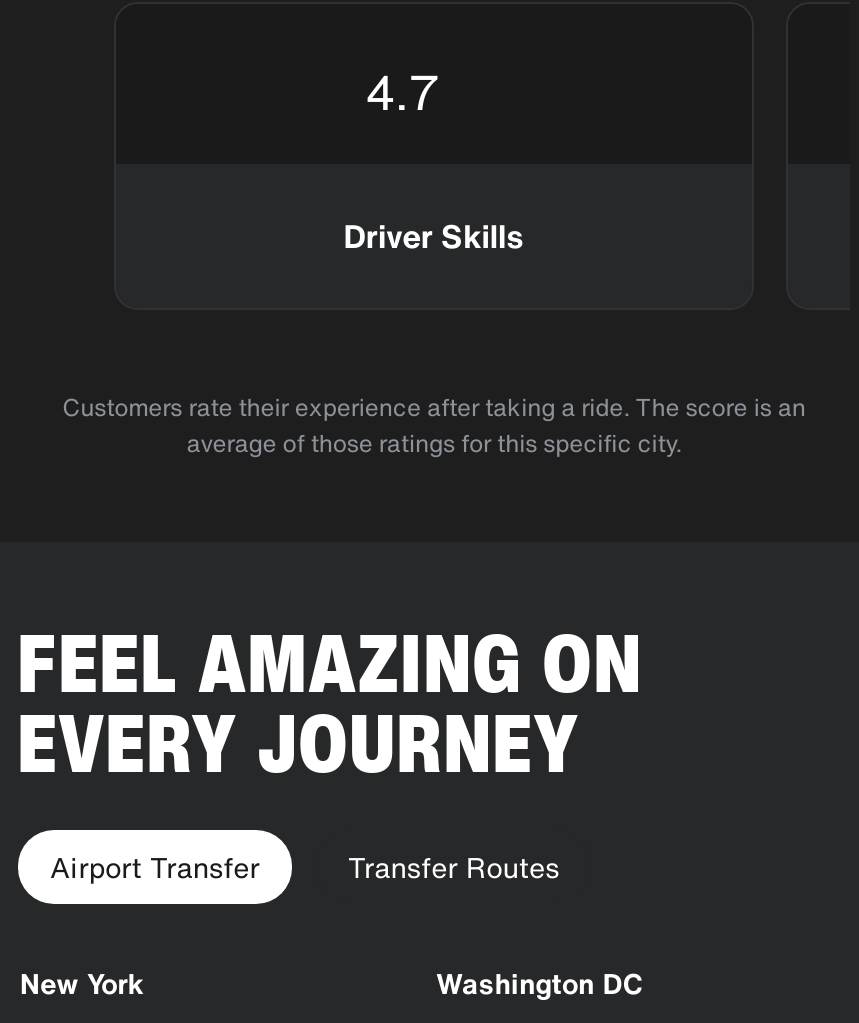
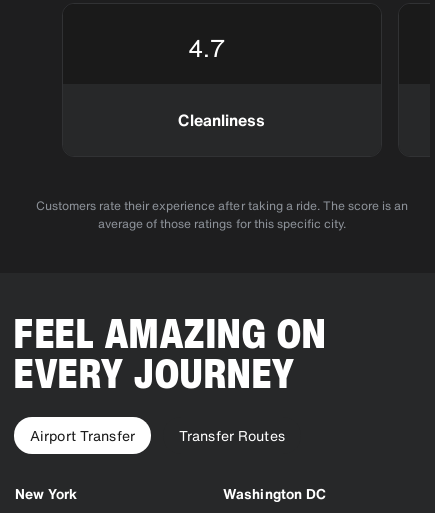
[344,212,524,260] Driver Skills -> [178,108,266,132] Cleanliness

